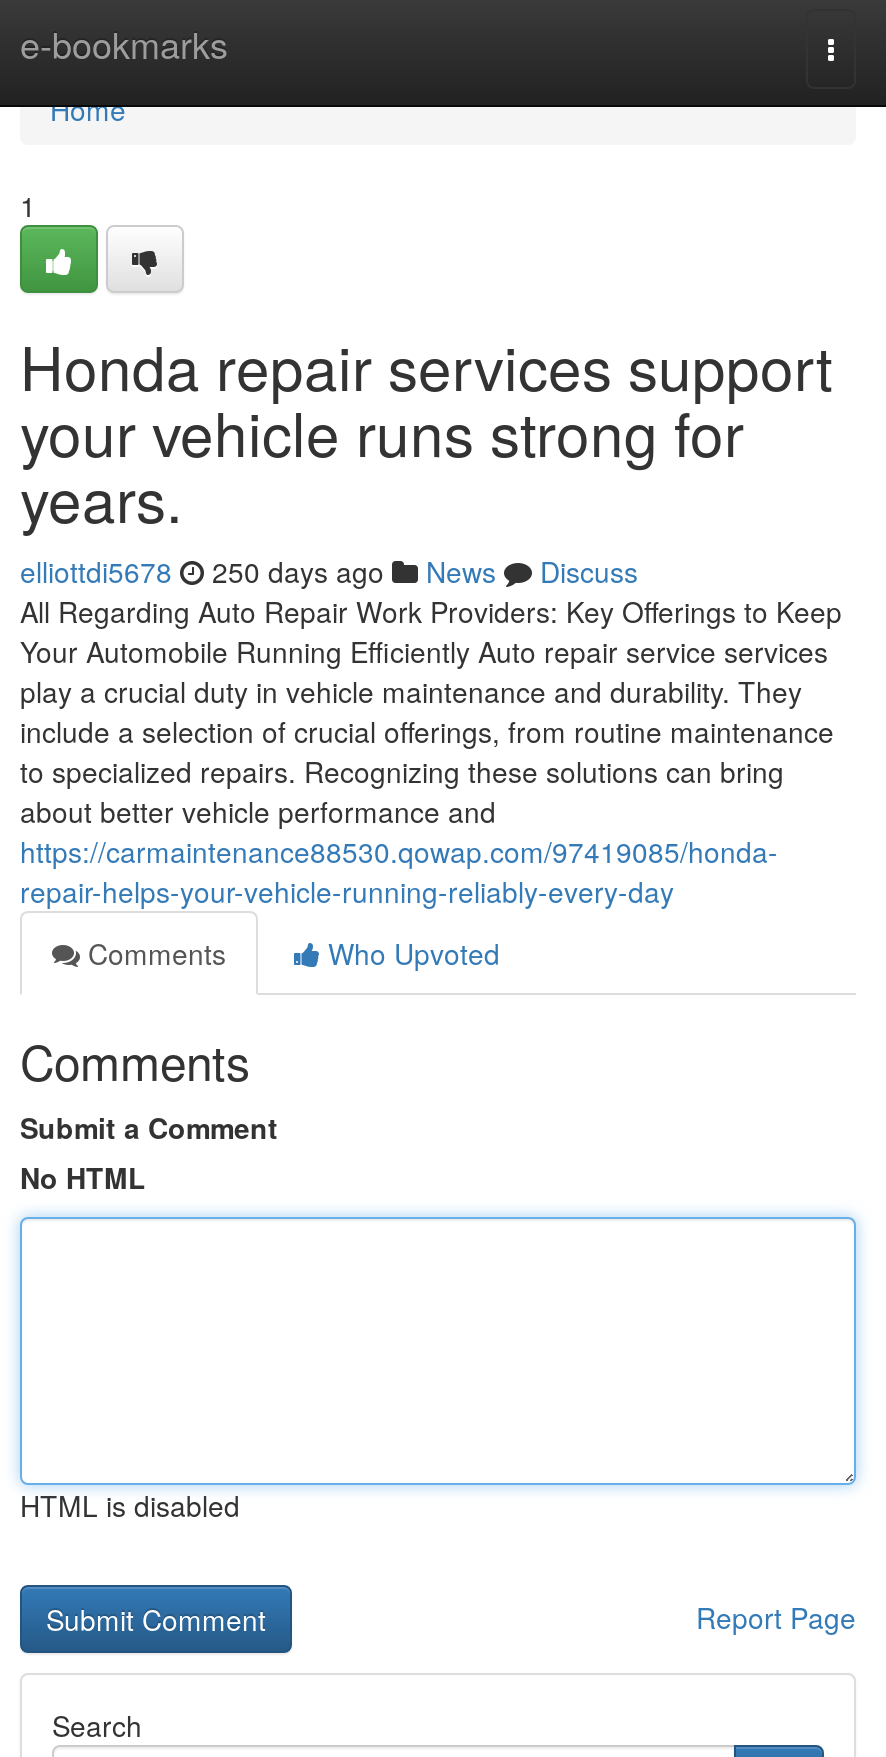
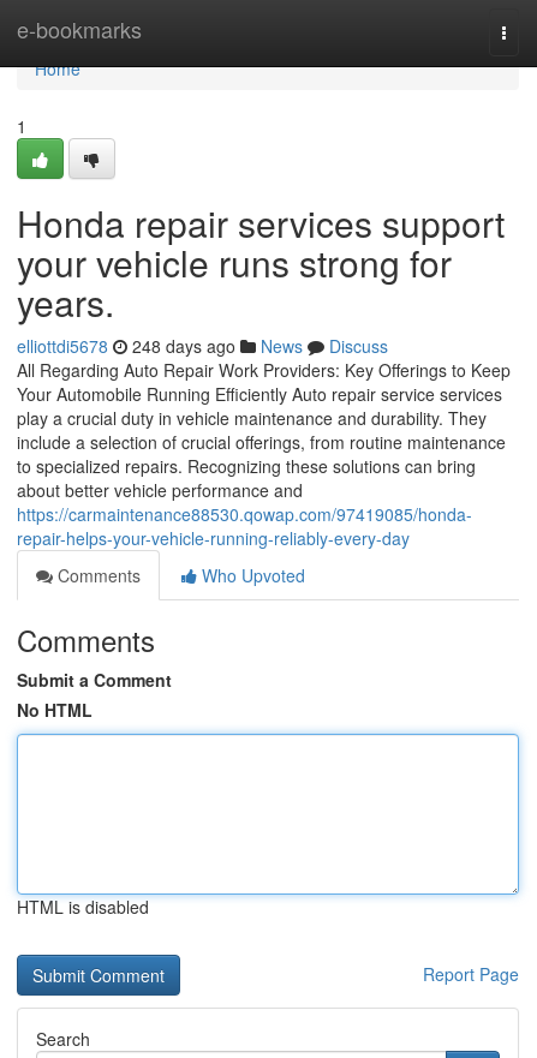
[20,551,638,591] elliottdi5678 250 days ago News Discuss -> [17,334,388,358] elliottdi5678 248 days ago News Discuss

